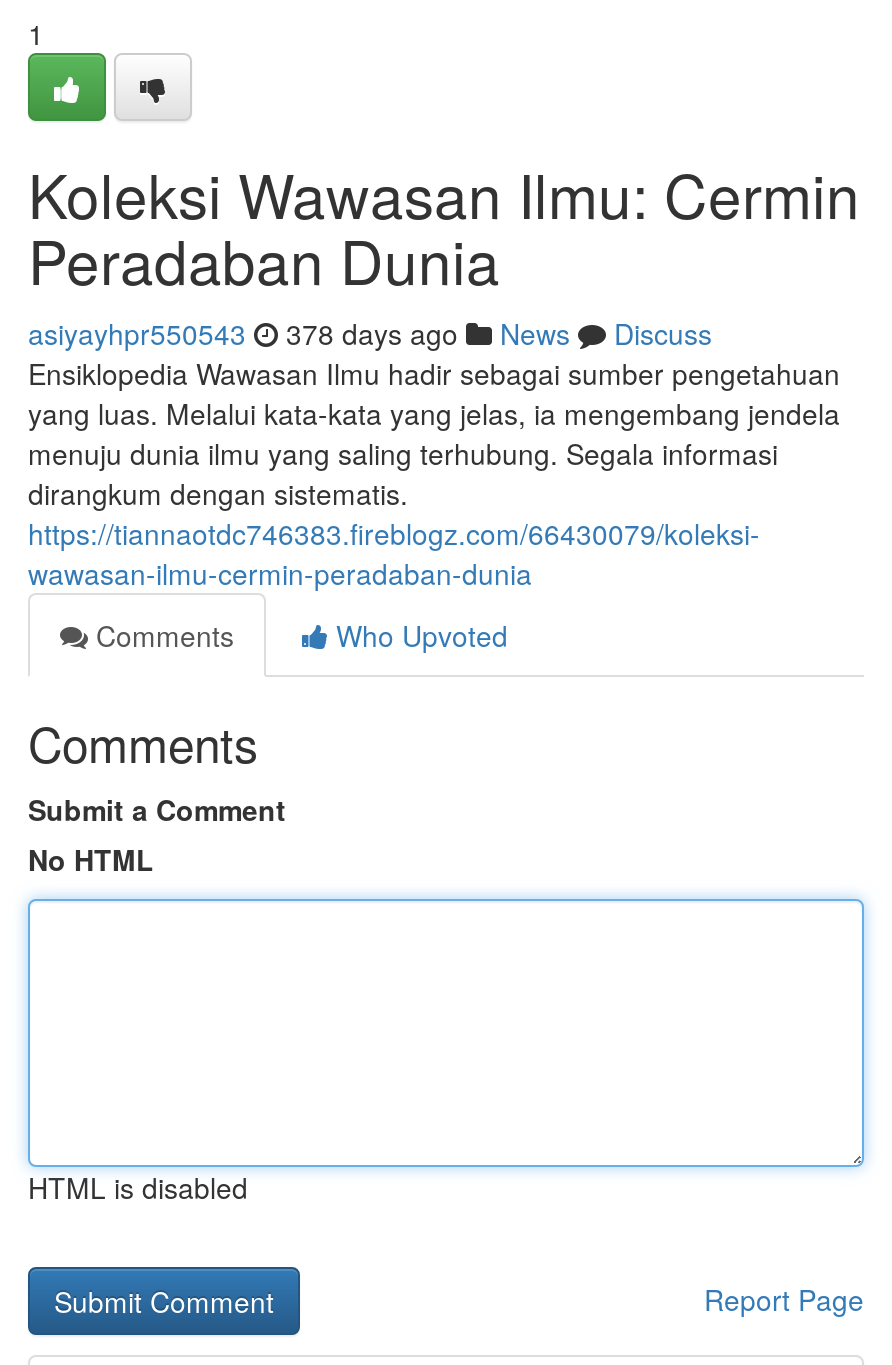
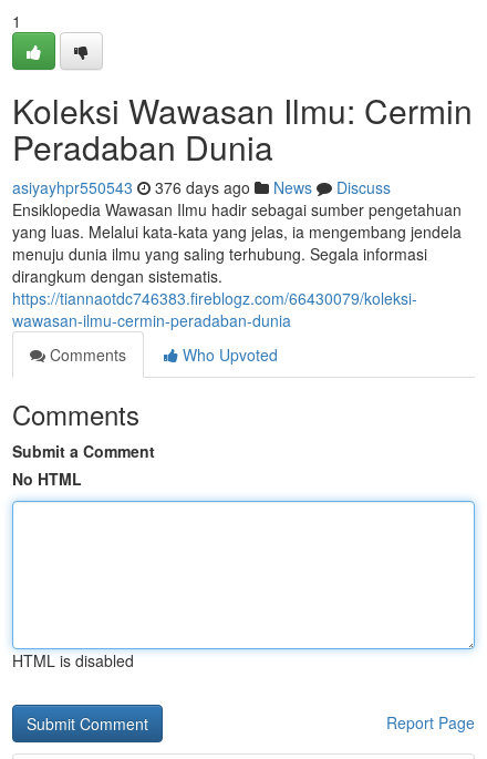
[28,313,712,353] asiyayhpr550543 378 days ago News Discuss -> [12,176,391,198] asiyayhpr550543 376 days ago News Discuss

